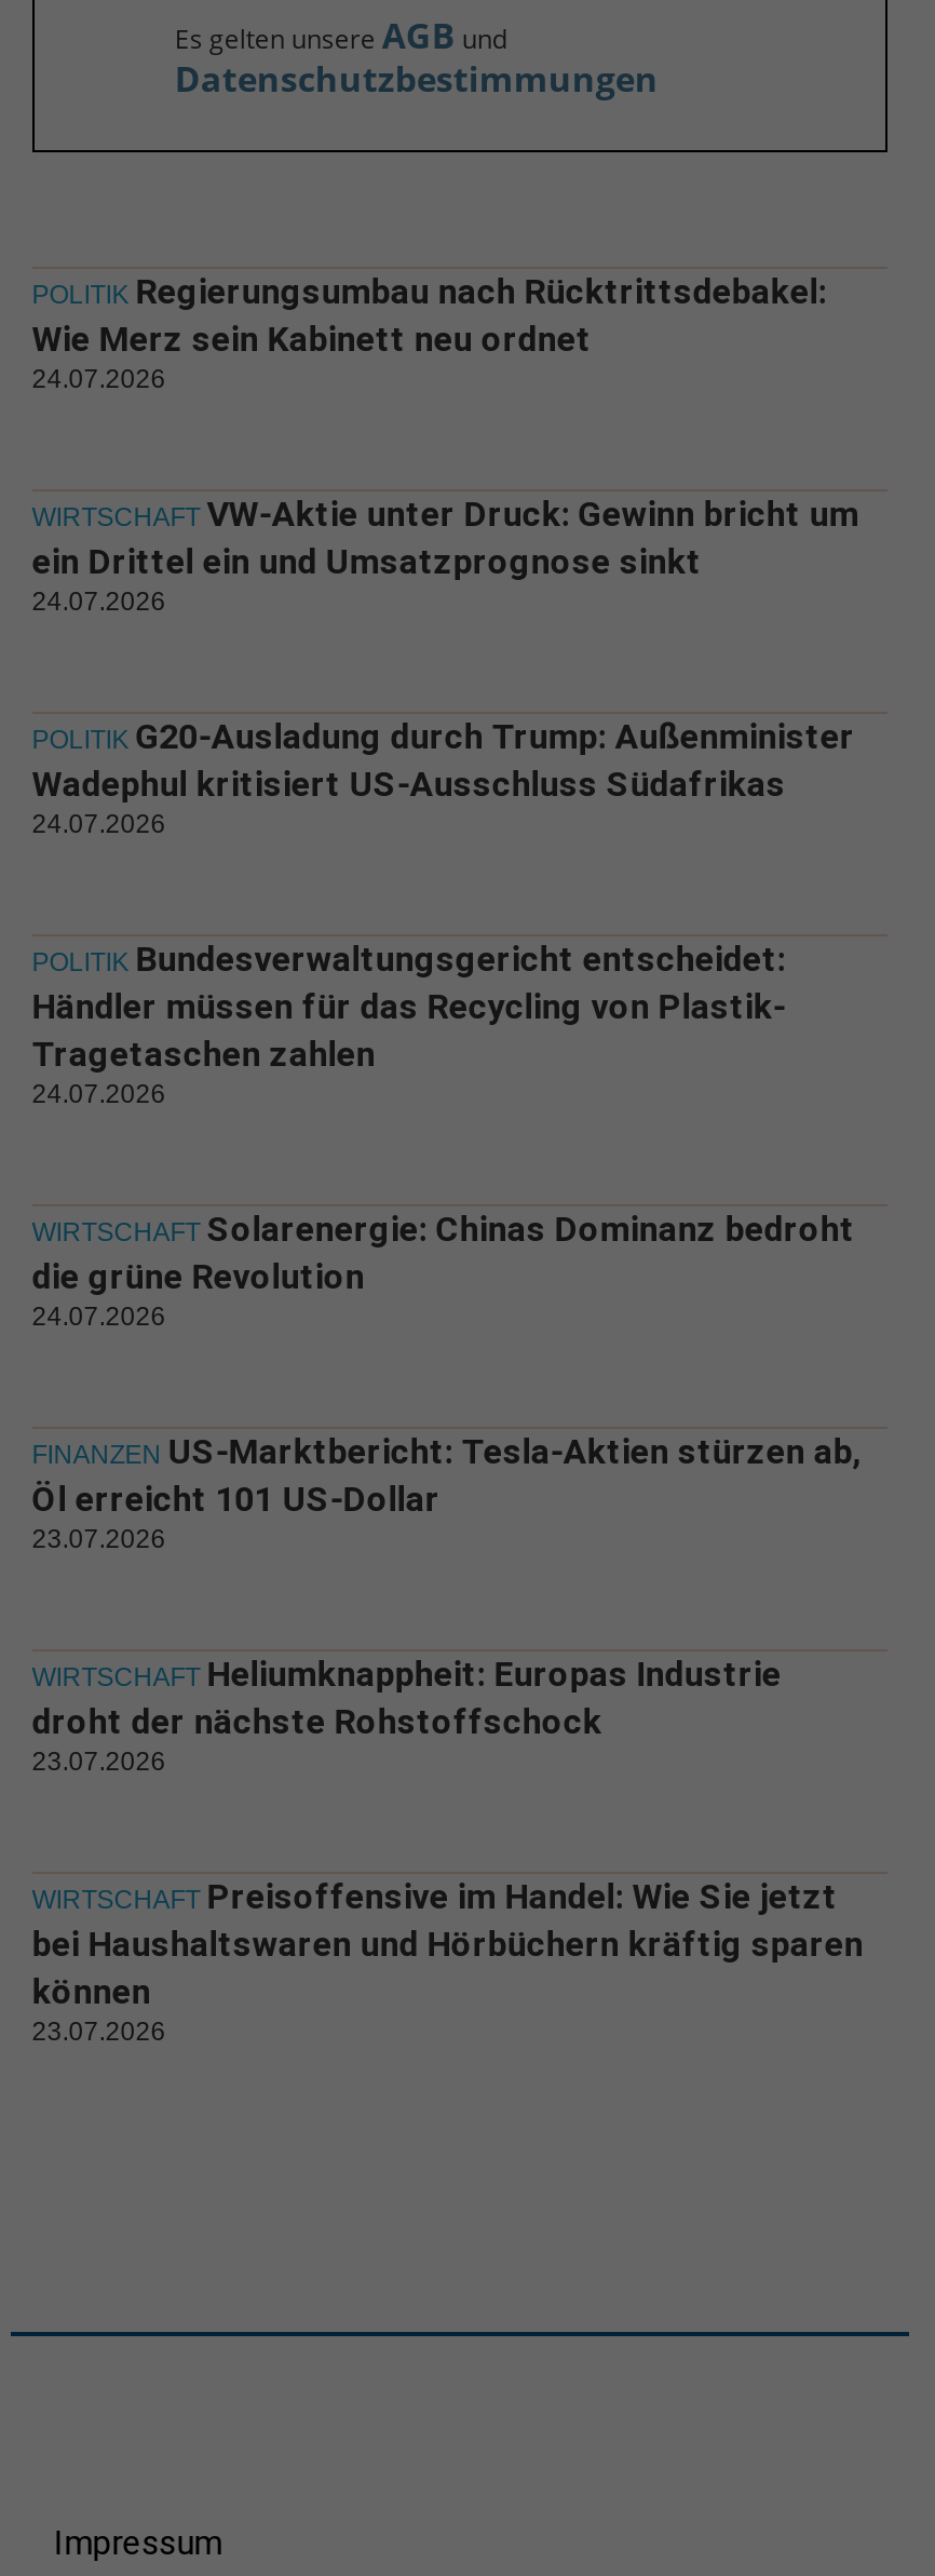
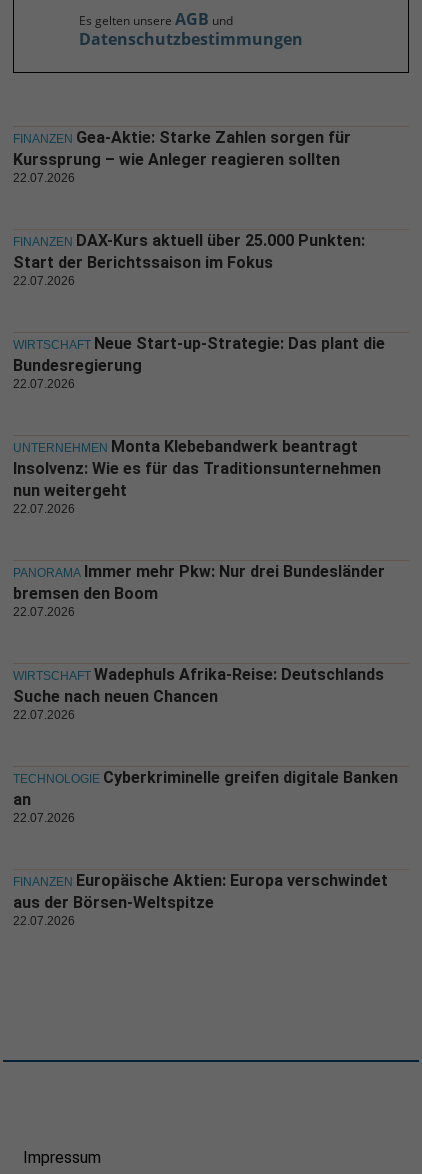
[32,271,826,394] POLITIK Regierungsumbau nach Rücktrittsdebakel: | Wie Merz sein Kabinett neu ordnet | 24.07.2026 -> [13,128,351,185] FINANZEN Gea-Aktie: Starke Zahlen sorgen für | Kurssprung – wie Anleger reagieren sollten | 22.07.2026
[32,494,859,617] WIRTSCHAFT VW-Aktie unter Druck: Gewinn bricht um | ein Drittel ein und Umsatzprognose sinkt | 24.07.2026 -> [13,231,365,288] FINANZEN DAX-Kurs aktuell über 25.000 Punkten: | Start der Berichtssaison im Fokus | 22.07.2026
[32,716,854,839] POLITIK G20-Ausladung durch Trump: Außenminister | Wadephul kritisiert US-Ausschluss Südafrikas | 24.07.2026 -> [13,334,385,391] WIRTSCHAFT Neue Start-up-Strategie: Das plant die | Bundesregierung | 22.07.2026
[32,939,785,1109] POLITIK Bundesverwaltungsgericht entscheidet: | Händler müssen für das Recycling von Plastik- | Tragetaschen zahlen | 24.07.2026 -> [13,437,381,516] UNTERNEHMEN Monta Klebebandwerk beantragt | Insolvenz: Wie es für das Traditionsunternehmen | nun weitergeht | 22.07.2026
[32,1209,854,1332] WIRTSCHAFT Solarenergie: Chinas Dominanz bedroht | die grüne Revolution | 24.07.2026 -> [13,562,385,619] PANORAMA Immer mehr Pkw: Nur drei Bundesländer | bremsen den Boom | 22.07.2026
[32,1431,861,1554] FINANZEN US-Marktbericht: Tesla-Aktien stürzen ab, | Öl erreicht 101 US-Dollar | 23.07.2026 -> [13,665,384,722] WIRTSCHAFT Wadephuls Afrika-Reise: Deutschlands | Suche nach neuen Chancen | 22.07.2026
[32,1654,781,1777] WIRTSCHAFT Heliumknappheit: Europas Industrie | droht der nächste Rohstoffschock | 23.07.2026 -> [13,768,398,825] TECHNOLOGIE Cyberkriminelle greifen digitale Banken | an | 22.07.2026
[32,1876,863,2047] WIRTSCHAFT Preisoffensive im Handel: Wie Sie jetzt | bei Haushaltswaren und Hörbüchern kräftig sparen | können | 23.07.2026 -> [13,871,388,928] FINANZEN Europäische Aktien: Europa verschwindet | aus der Börsen-Weltspitze | 22.07.2026

